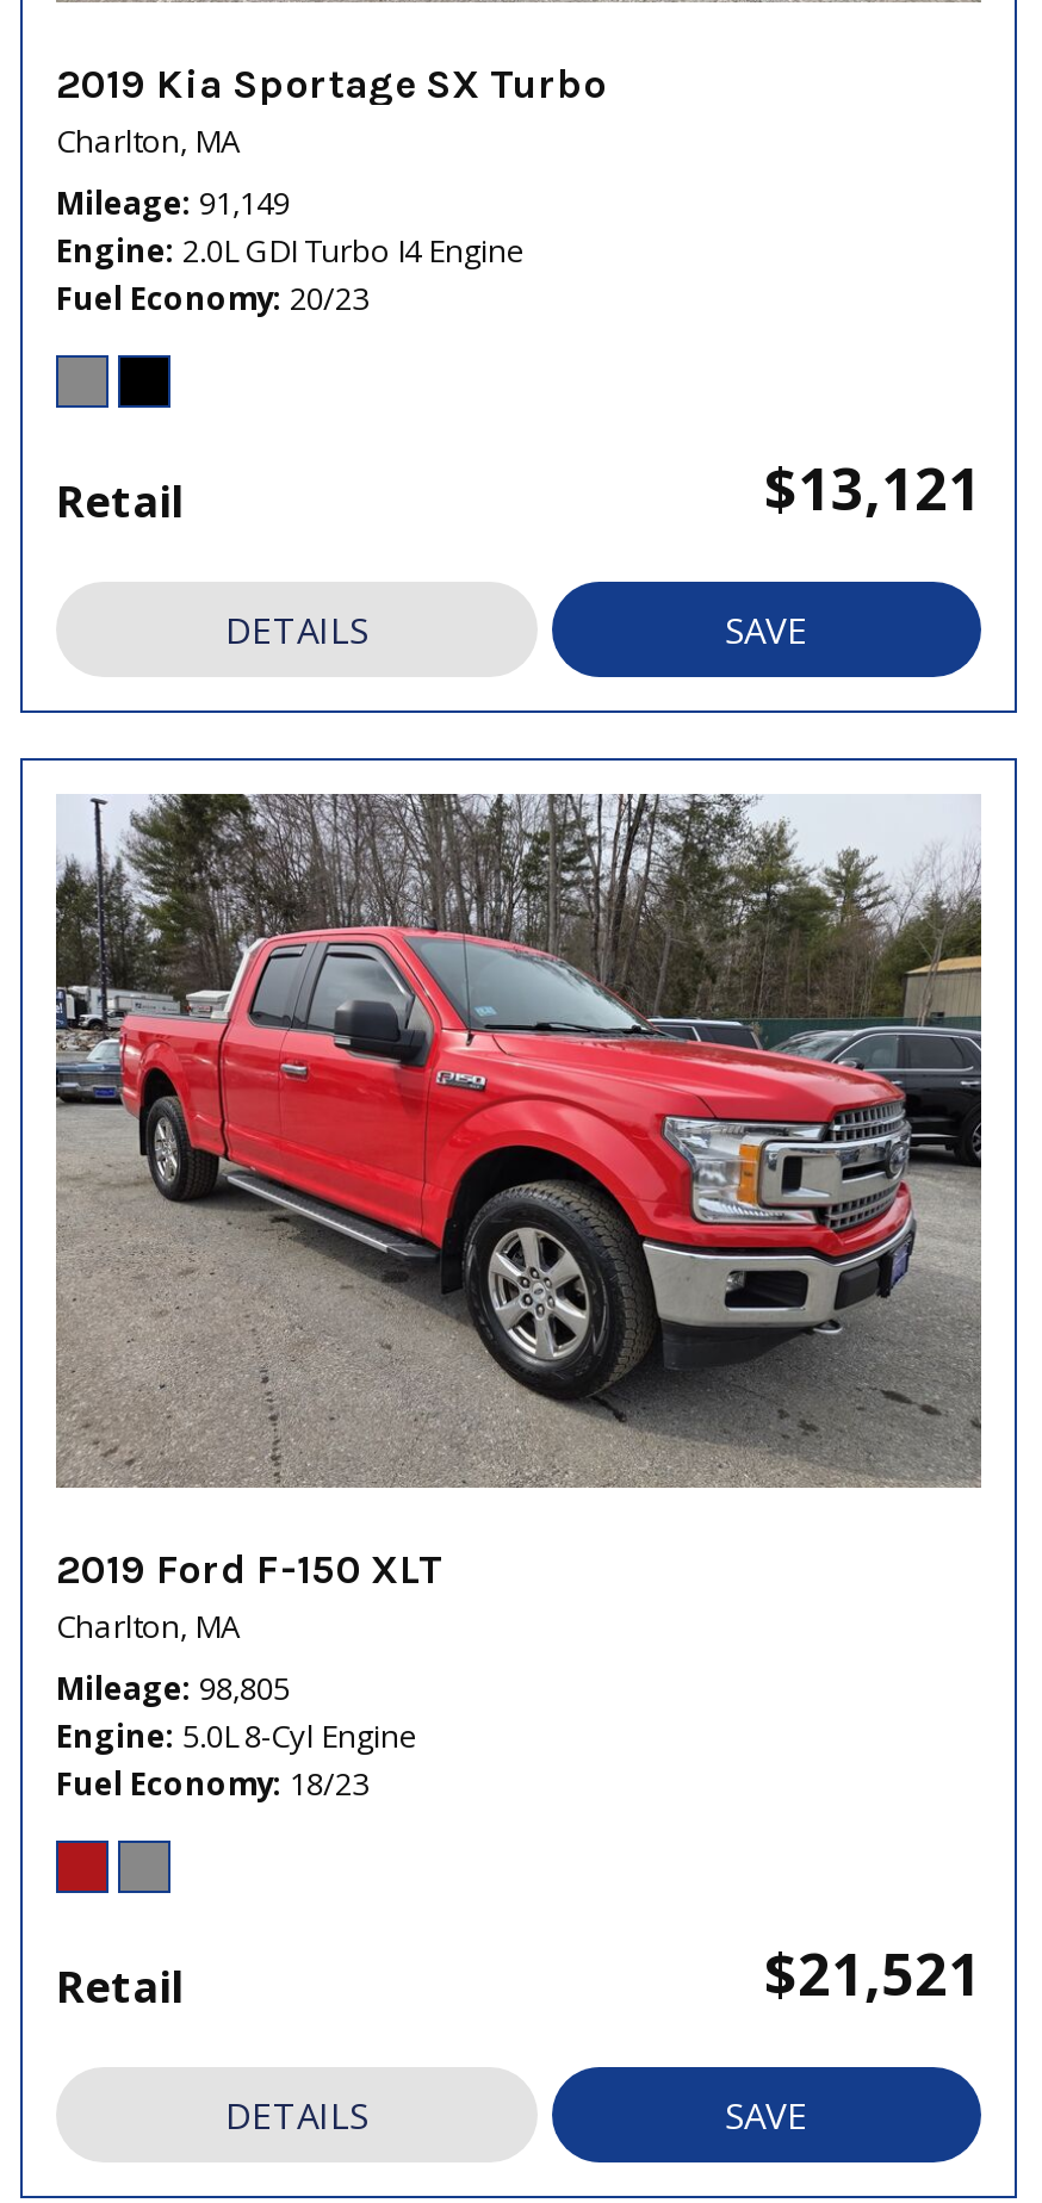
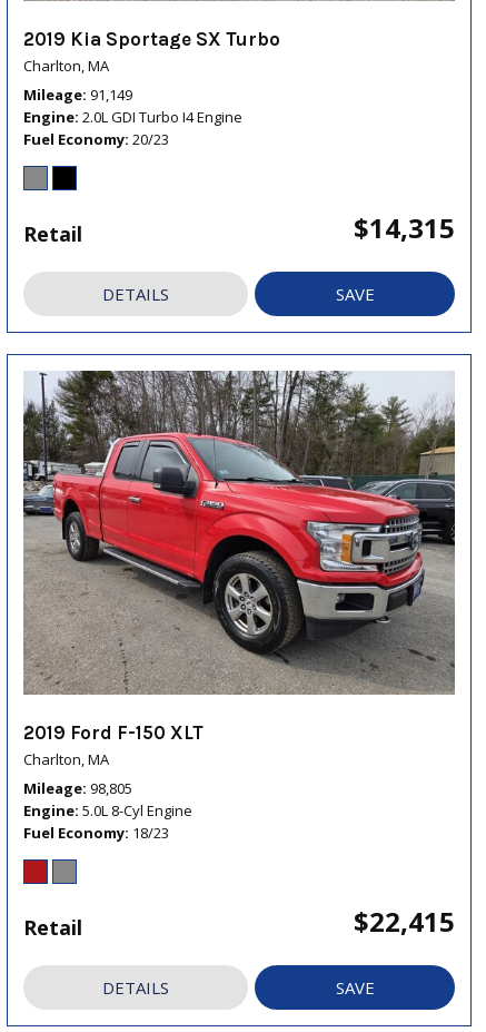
[764,448,981,527] $13,121 -> [354,209,455,246] $14,315
[764,1934,981,2012] $21,521 -> [354,903,455,940] $22,415

